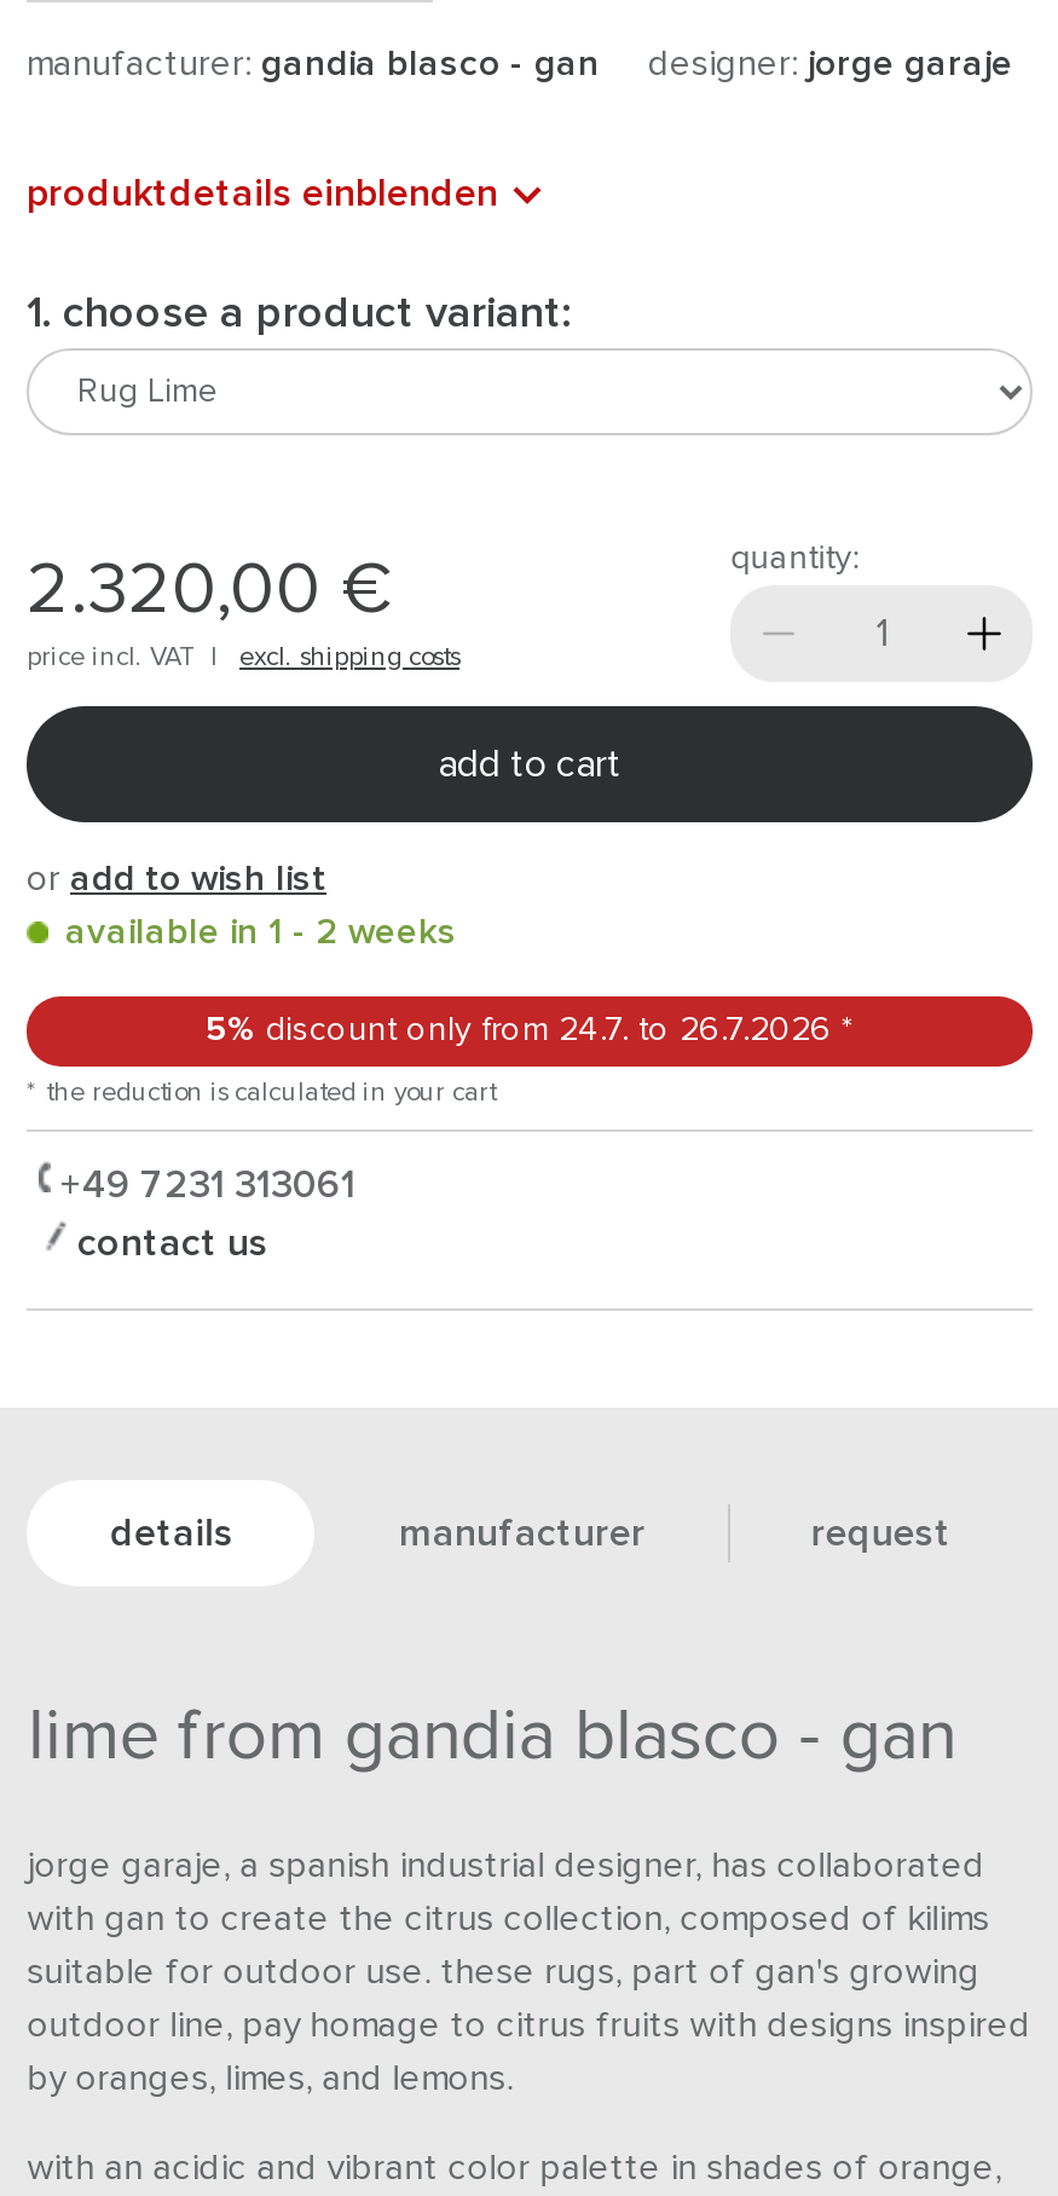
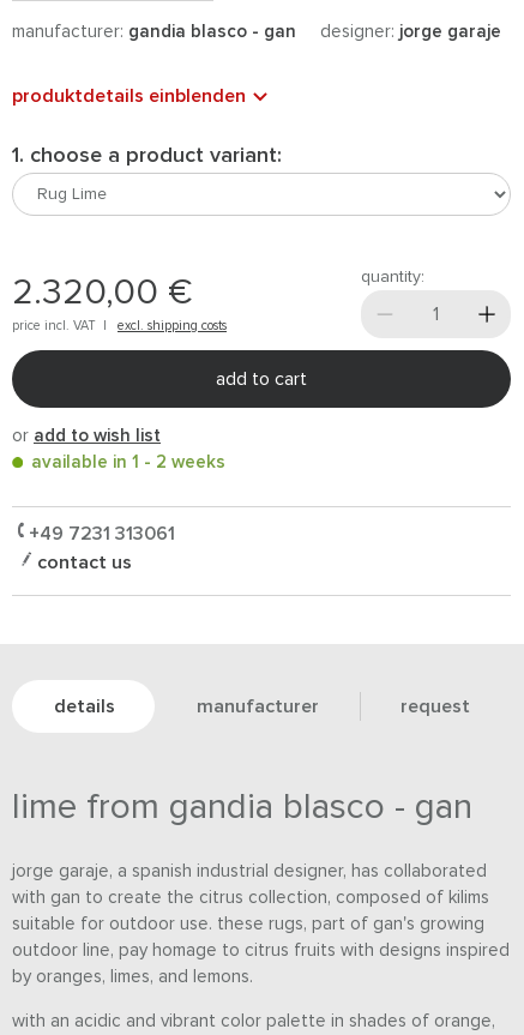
[27,1013,854,1105] 5% discount only from 24.7. to 26.7.2026 * | * the reduction is calculated in your cart -> none

